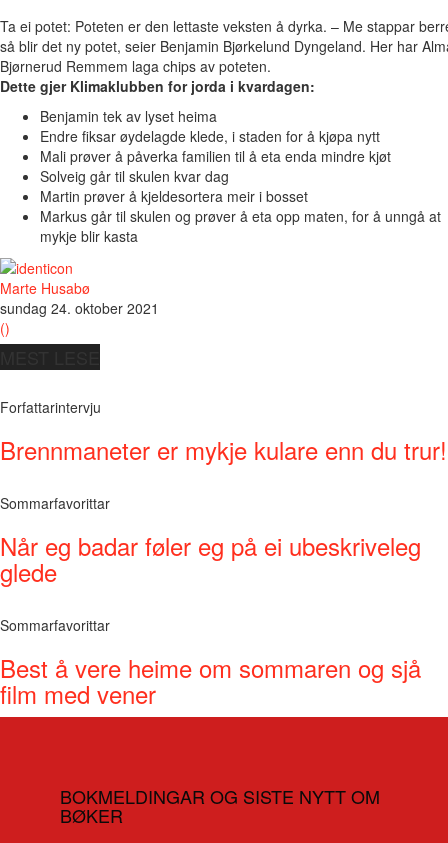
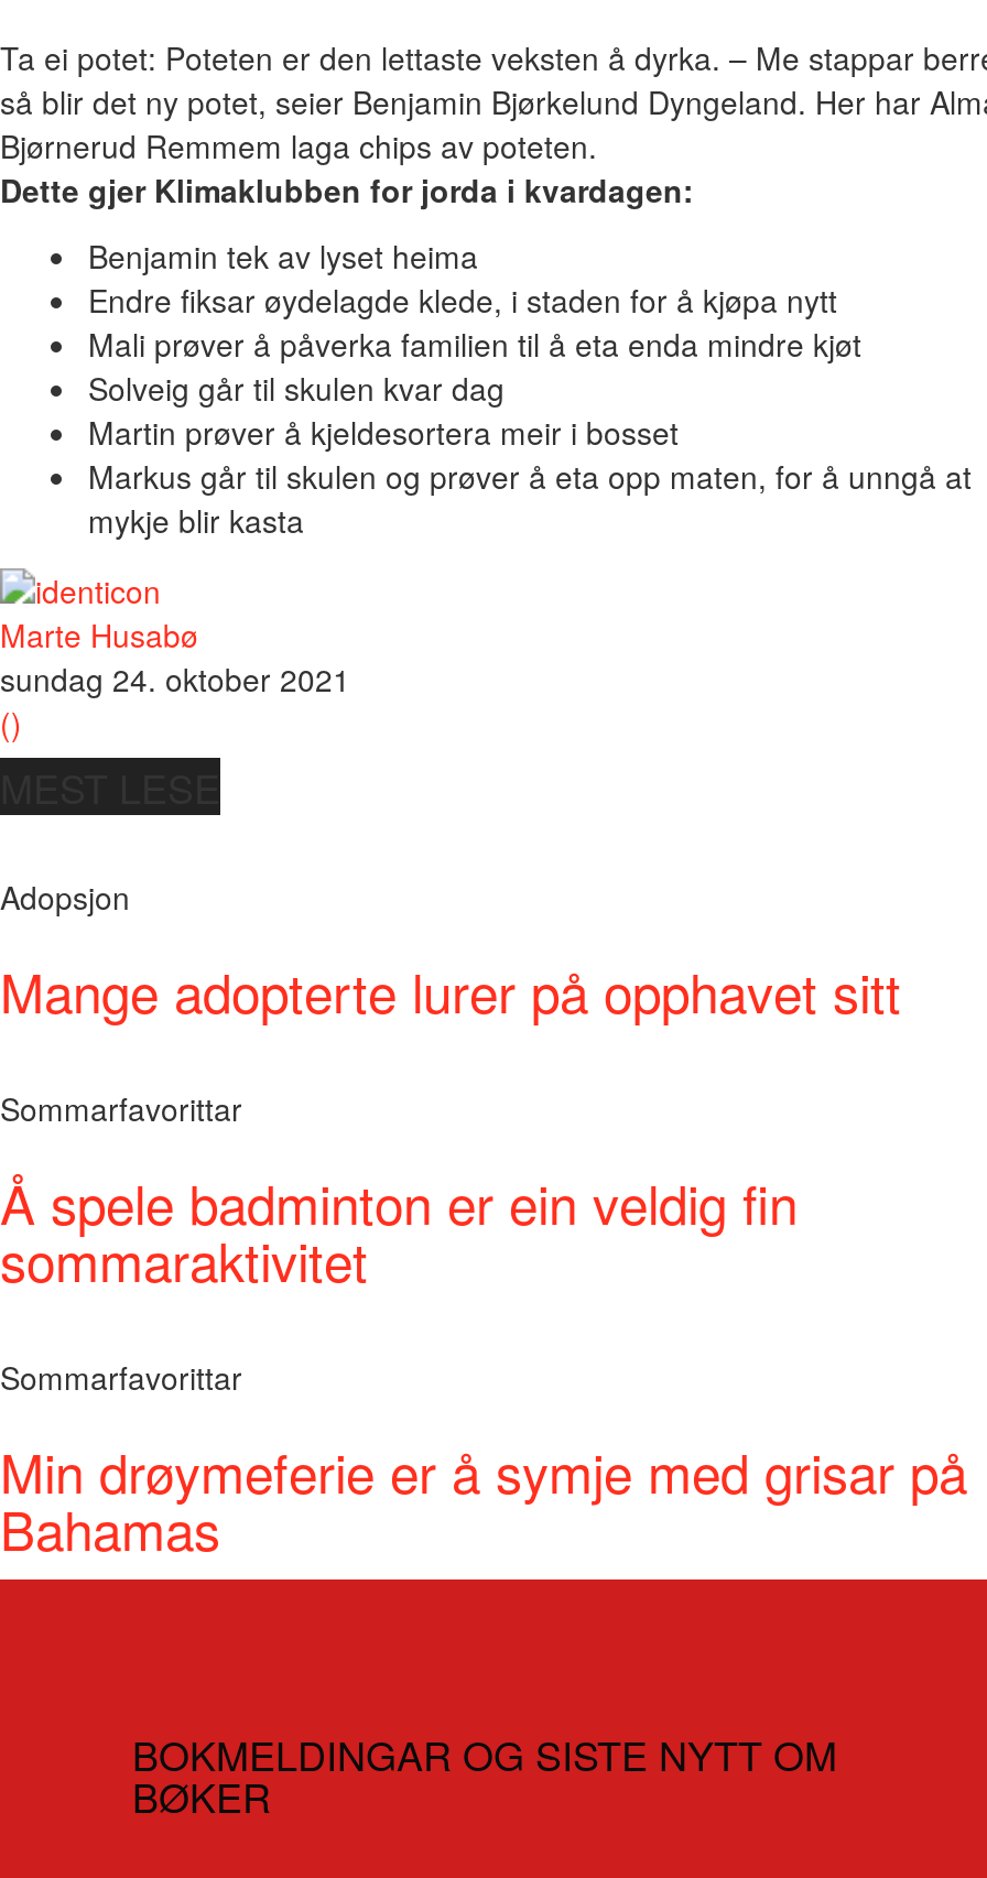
[0,397,447,467] Forfattarintervju | Brennmaneter er mykje kulare enn du trur! -> [0,875,901,1029] Adopsjon | Mange adopterte lurer på opphavet sitt
[0,528,421,589] Når eg badar føler eg på ei ubeskriveleg | glede -> [0,1163,798,1298] Å spele badminton er ein veldig fin | sommaraktivitet
[0,650,421,711] Best å vere heime om sommaren og sjå | film med vener -> [0,1432,967,1566] Min drøymeferie er å symje med grisar på | Bahamas

